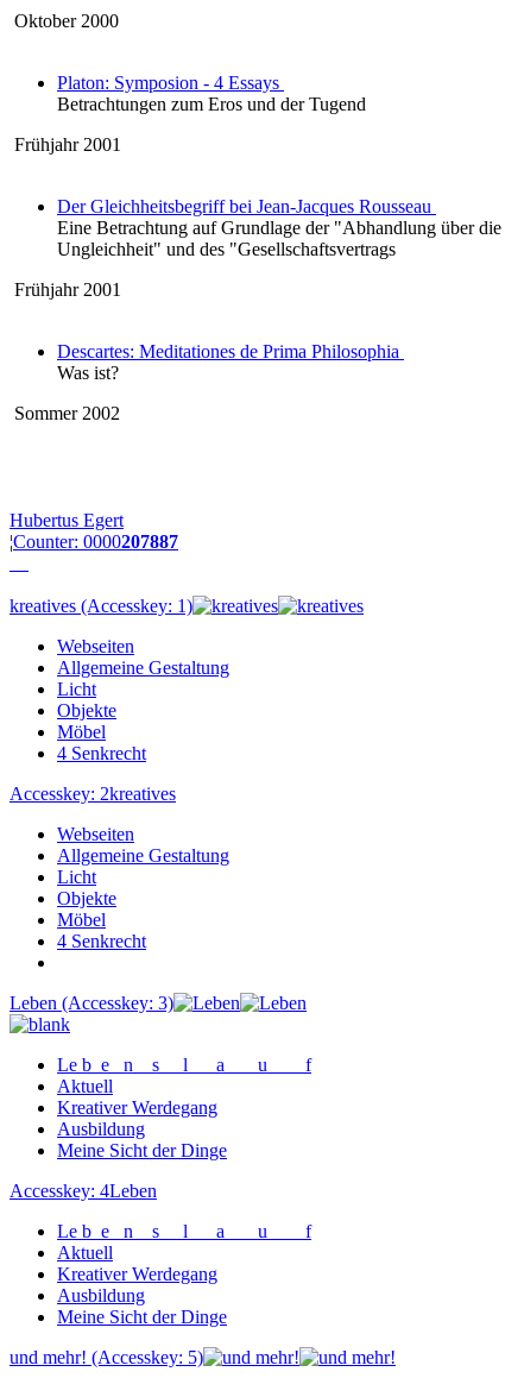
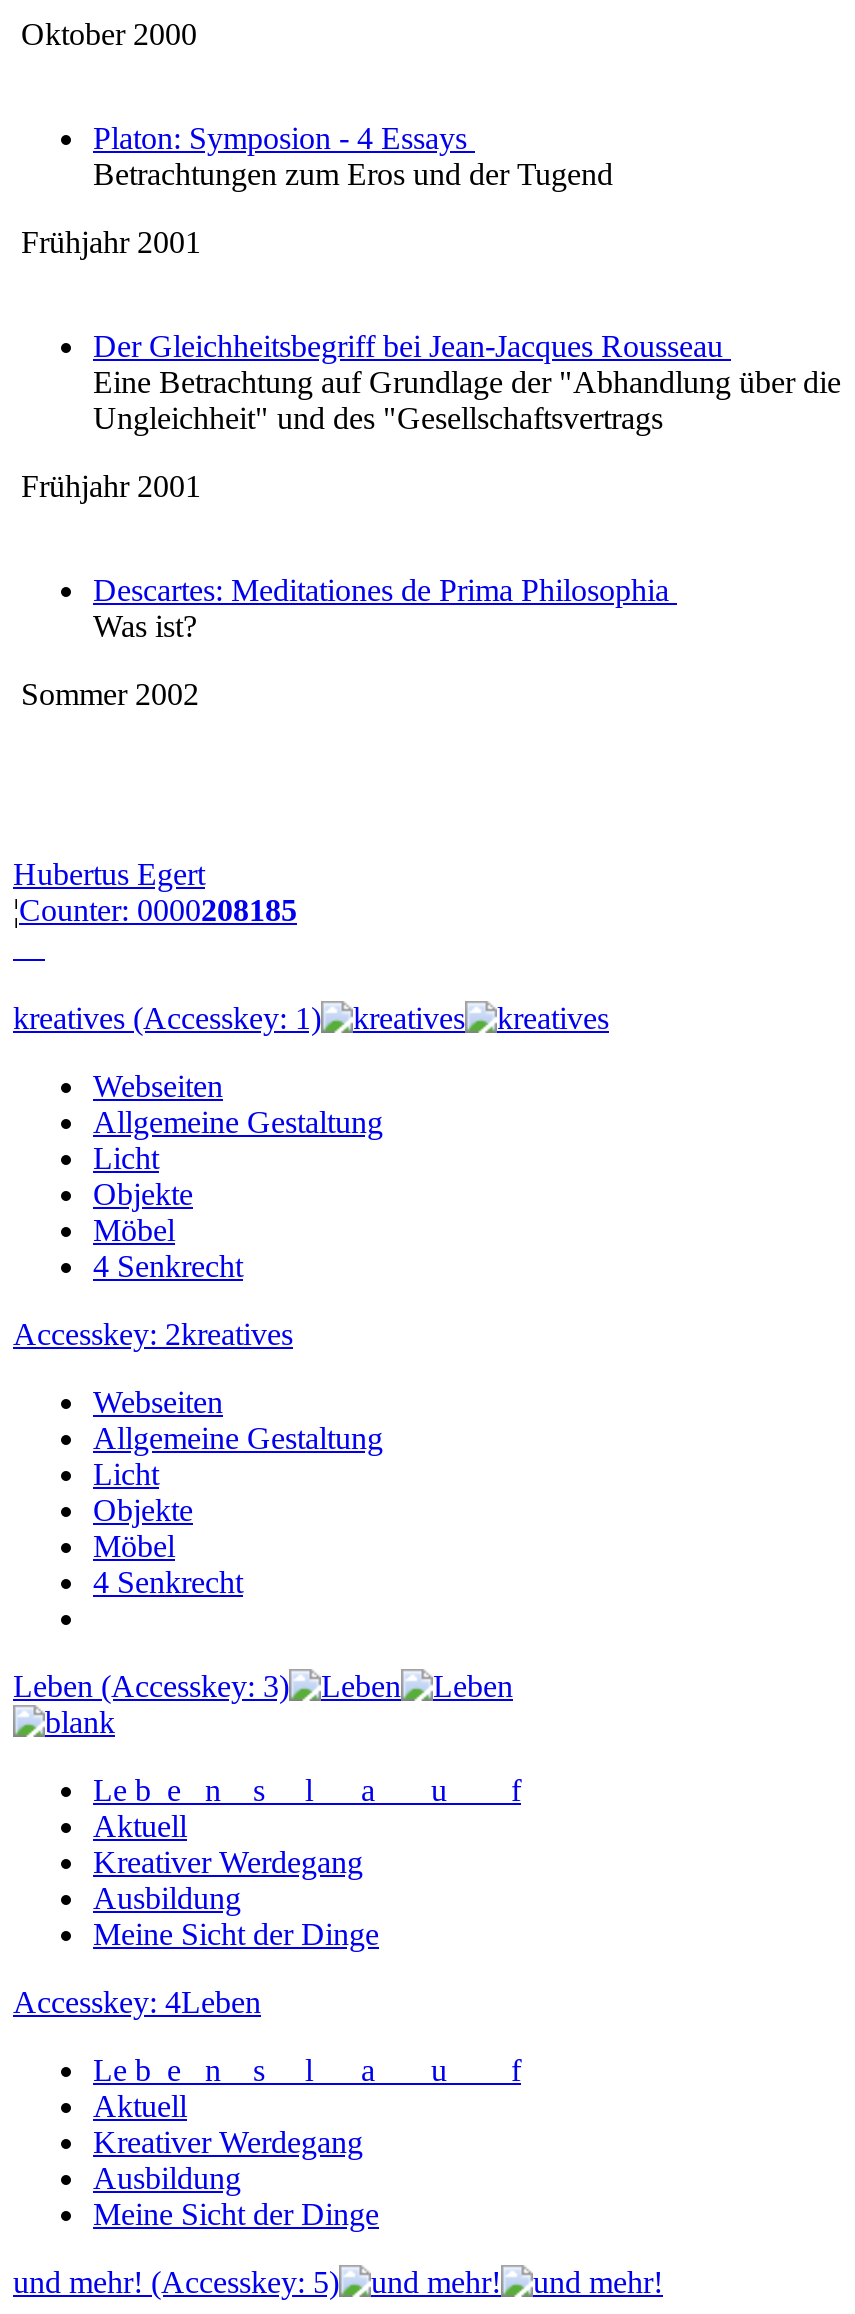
[10,531,178,552] ¦Counter: 0000207887 -> [13,893,297,927] ¦Counter: 0000208185

